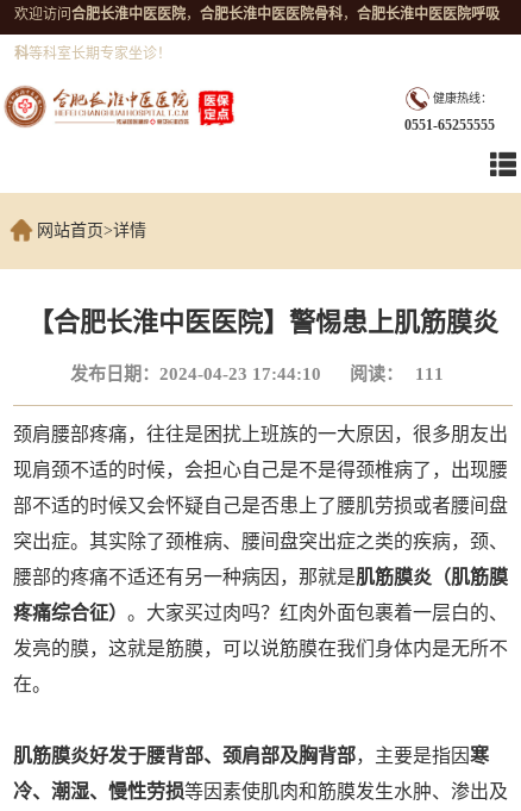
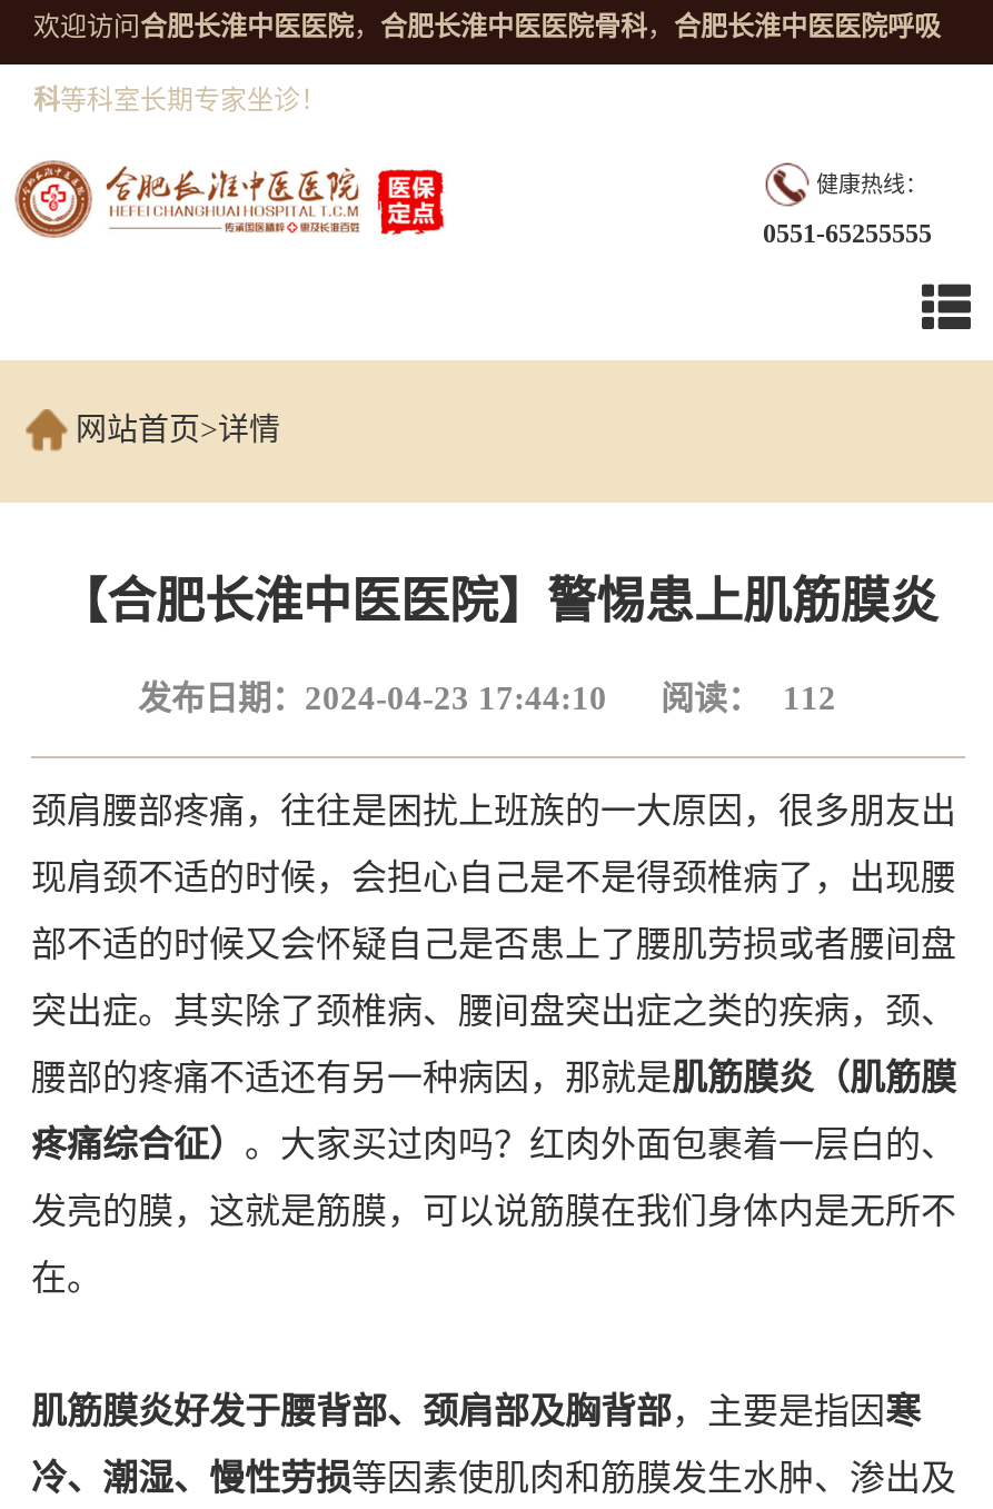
[70,364,444,383] 发布日期：2024-04-23 17:44:10 阅读： 111 -> [138,680,836,716] 发布日期：2024-04-23 17:44:10 阅读： 112

